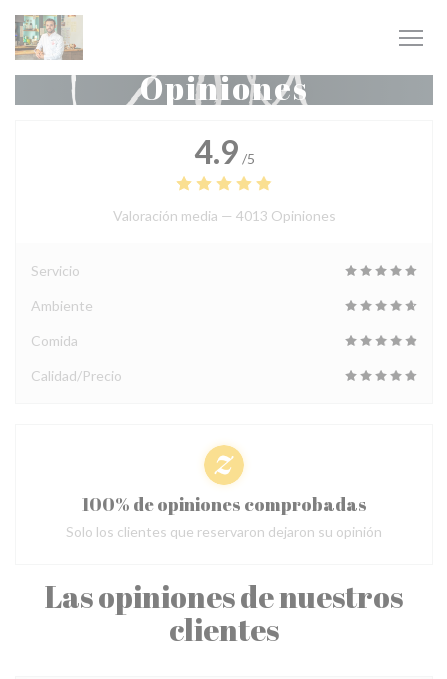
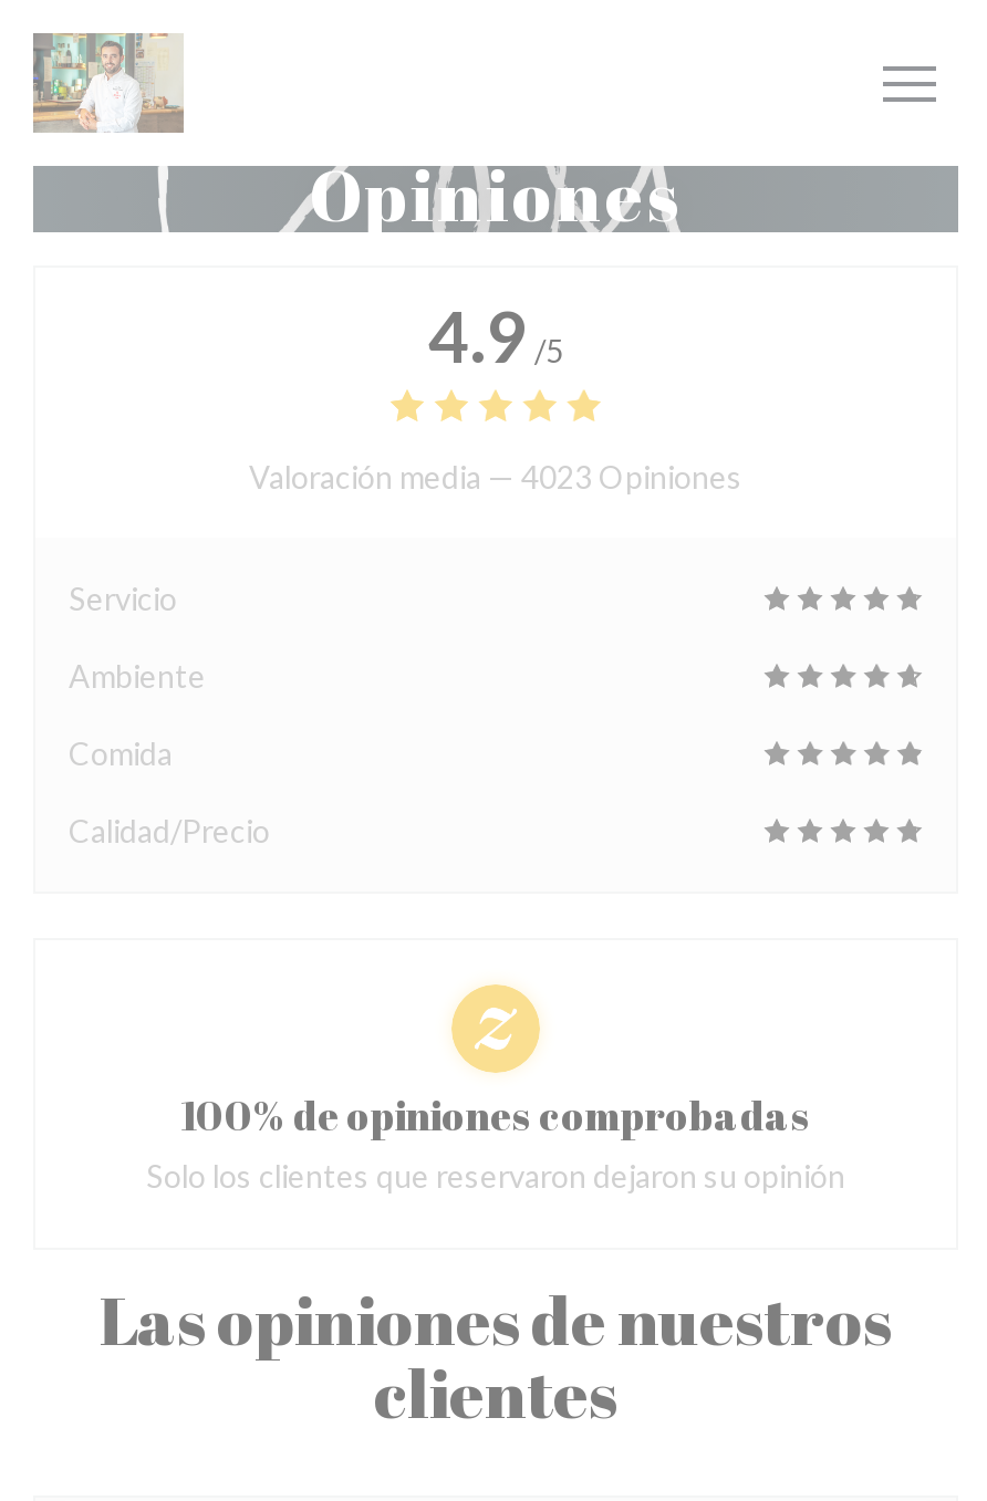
[112,207,335,224] Valoración media — 4013 Opiniones -> [249,458,742,496] Valoración media — 4023 Opiniones

